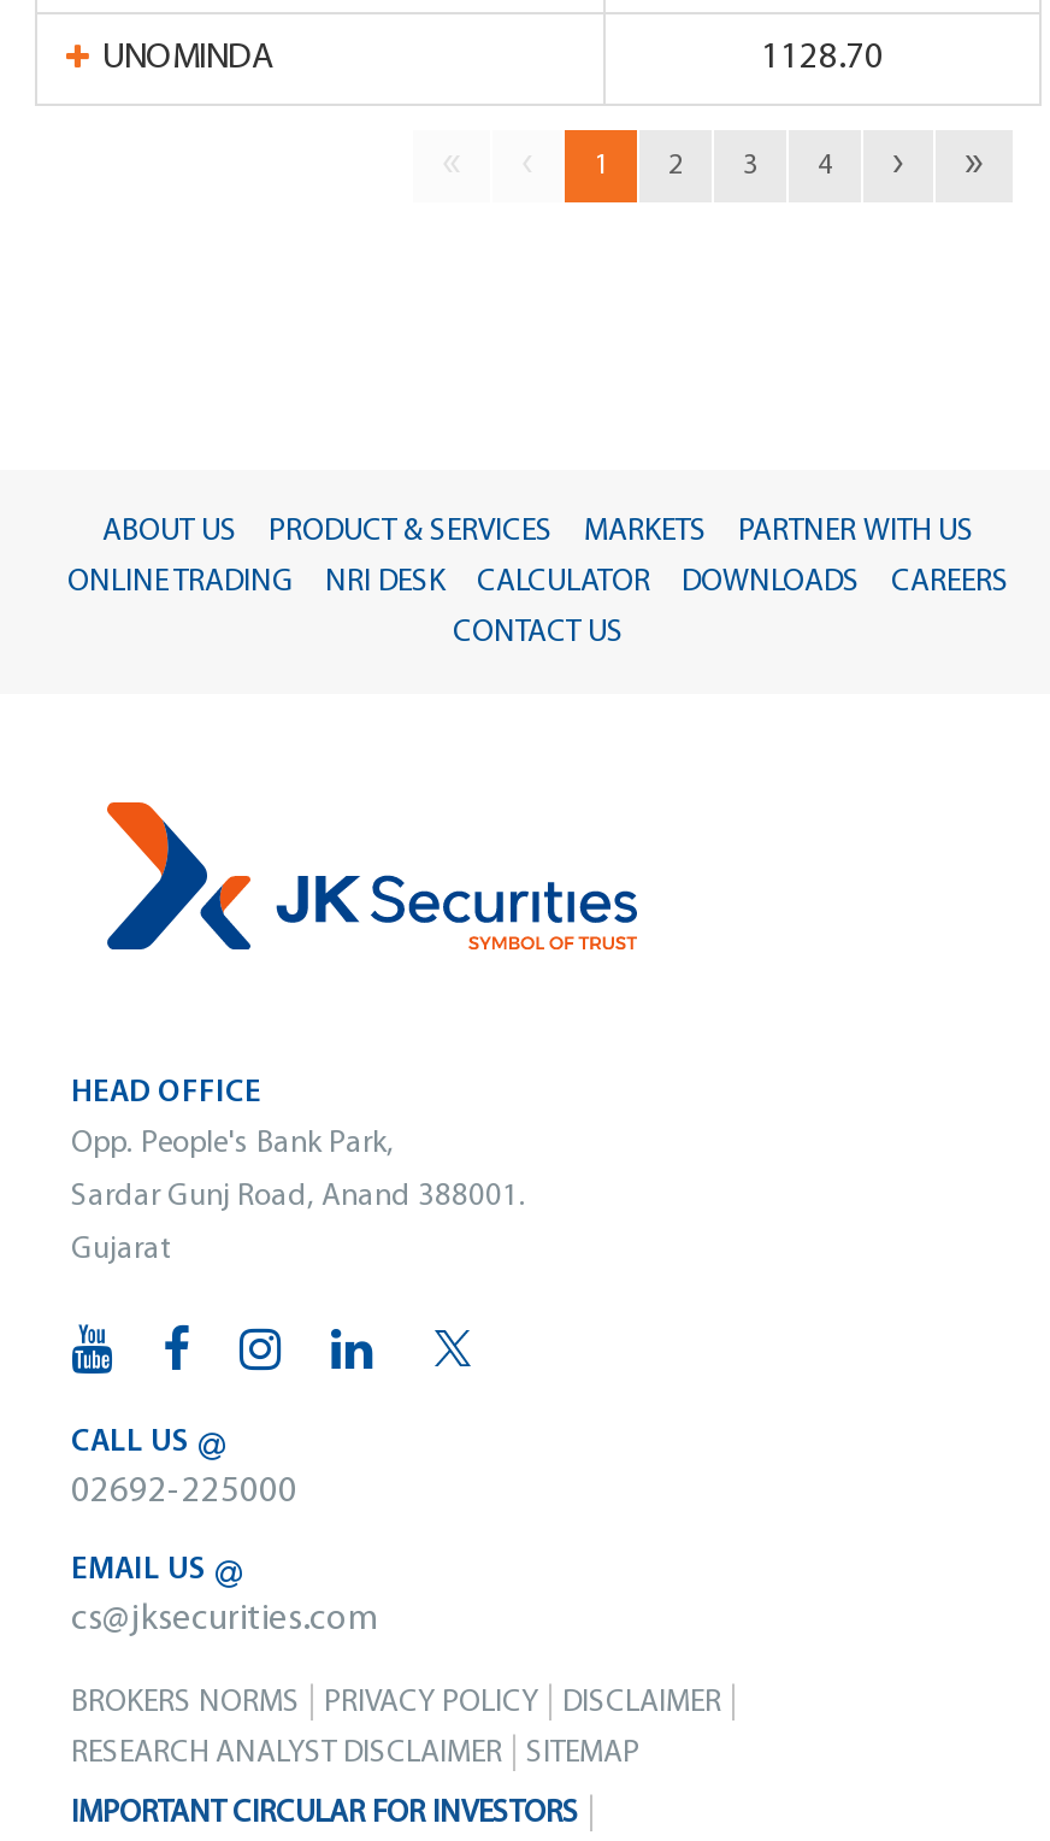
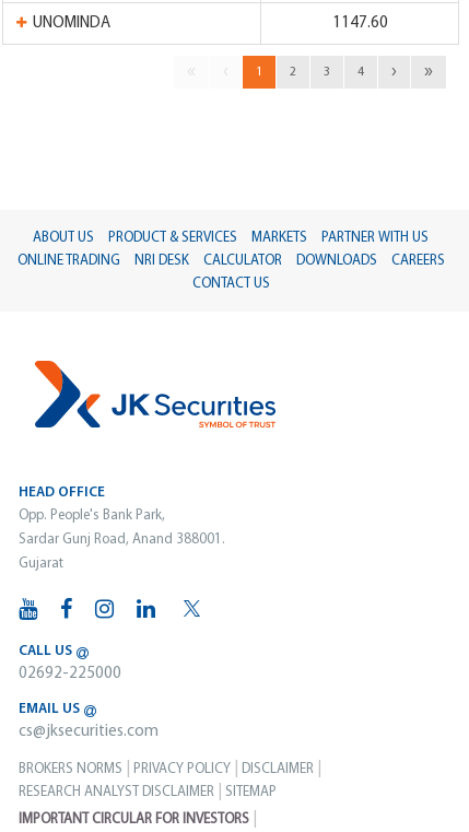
[761,41,884,77] 1128.70 -> [332,15,388,32] 1147.60

